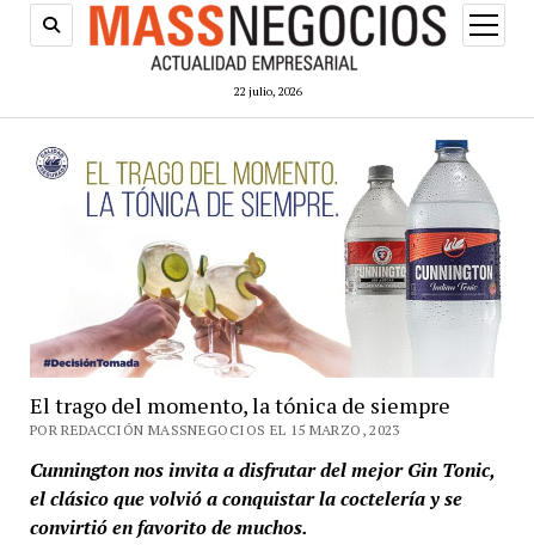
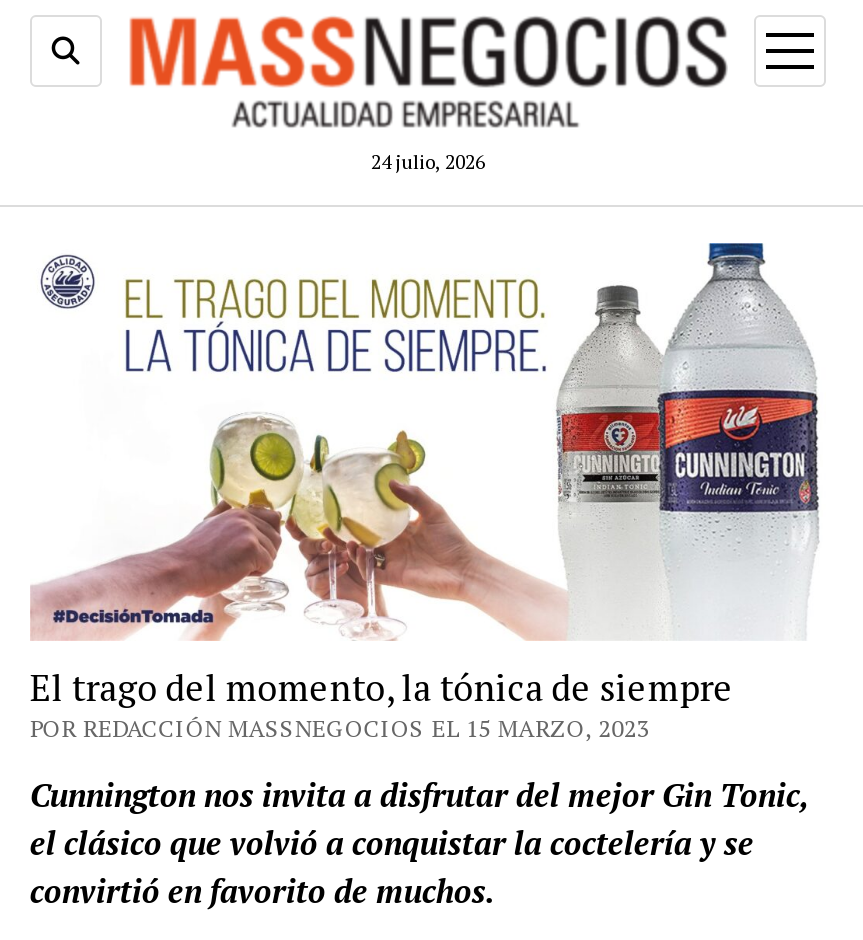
[234,84,302,99] 22 julio, 2026 -> [371,149,485,175] 24 julio, 2026

